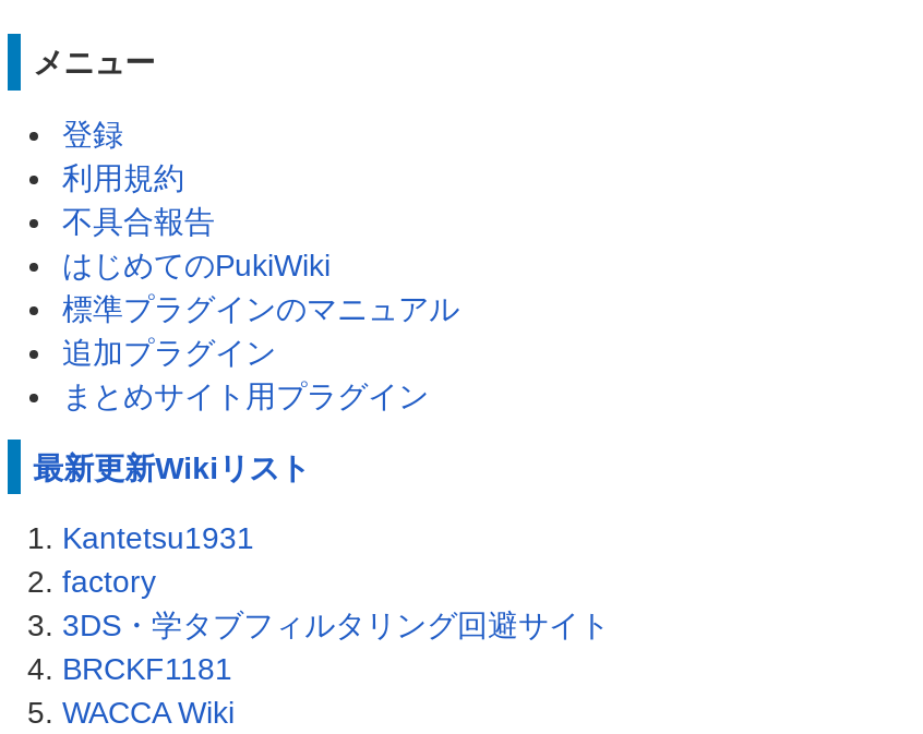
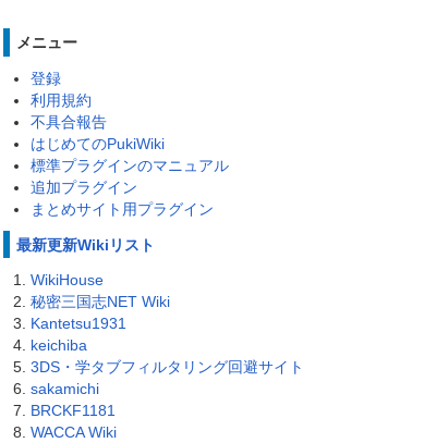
none -> [31,271,170,311] WikiHouse | 秘密三国志NET Wiki
[62,565,156,599] factory -> [31,337,87,354] keichiba
none -> [31,380,99,398] sakamichi

